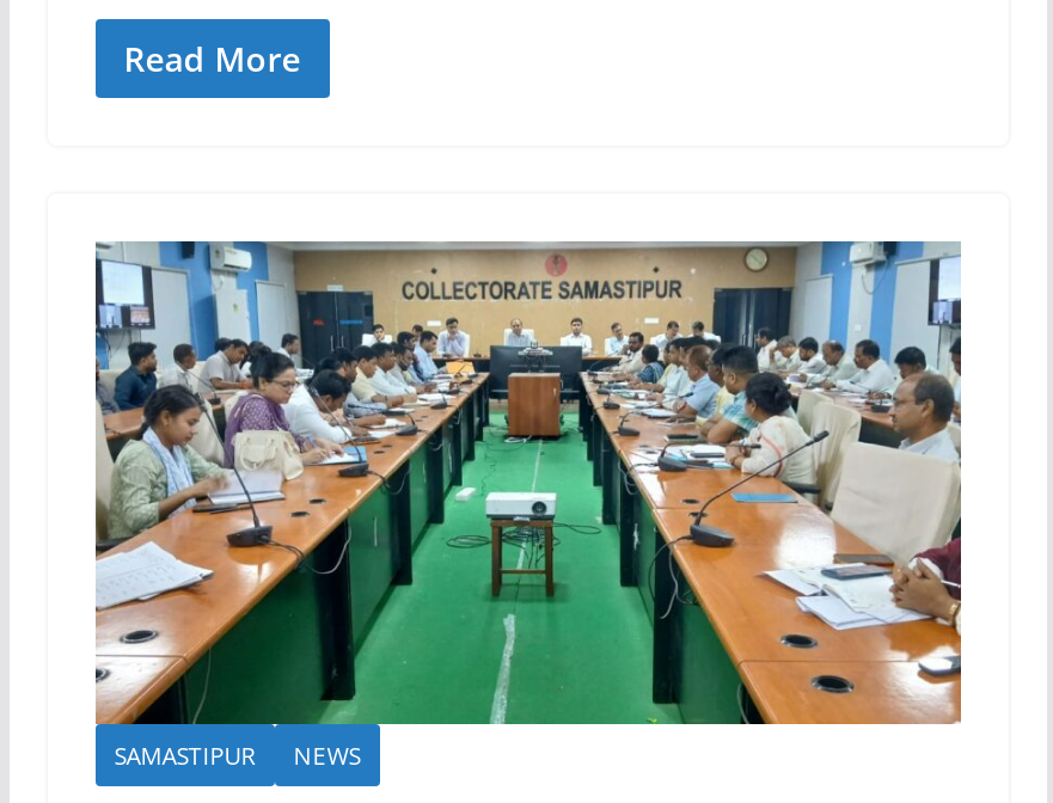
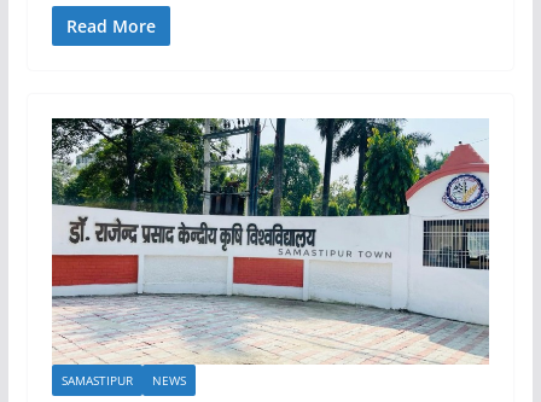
[93,239,963,729] [image] -> [51,117,489,366] [image]

